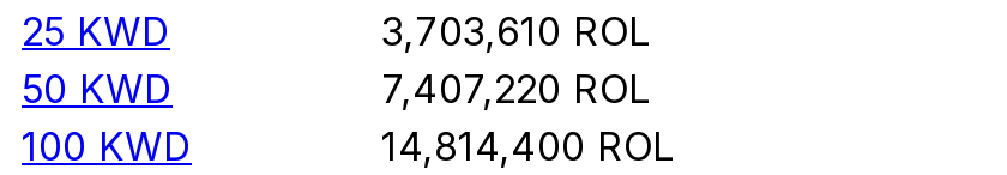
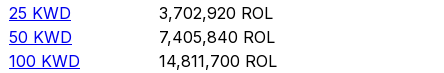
[381,7,650,55] 3,703,610 ROL -> [159,3,273,23] 3,702,920 ROL
[381,65,650,113] 7,407,220 ROL -> [159,27,275,47] 7,405,840 ROL
[381,122,674,170] 14,814,400 ROL -> [159,51,277,71] 14,811,700 ROL

